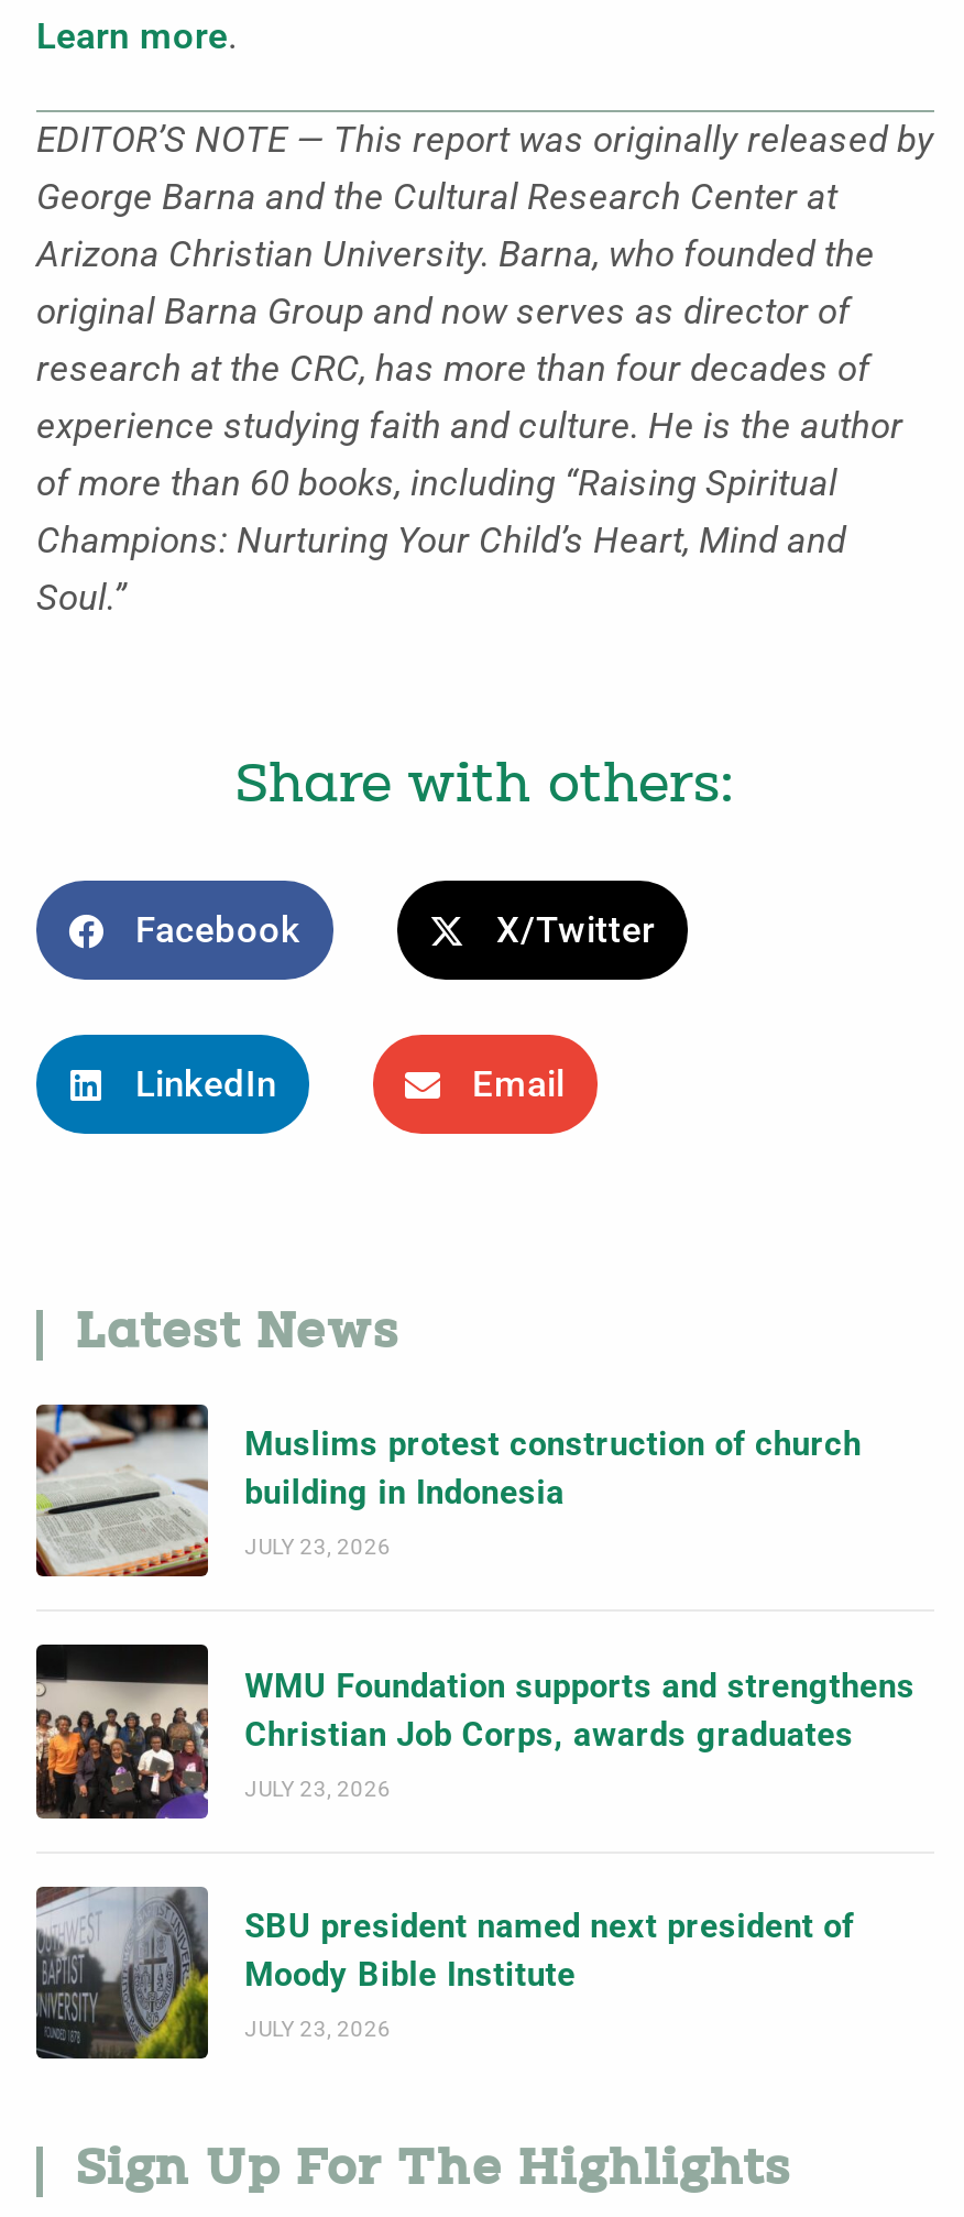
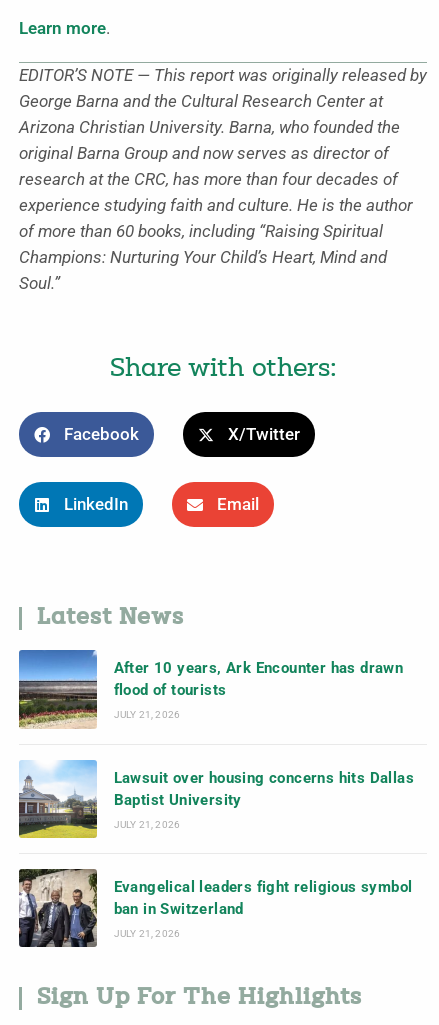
[34,1402,861,1579] [image] | Muslims protest construction of church | building in Indonesia -> [18,649,403,729] [image] | After 10 years, Ark Encounter has drawn | flood of tourists
[245,1535,391,1559] JULY 23, 2026 -> [114,709,180,720] JULY 21, 2026
[34,1642,915,1821] [image] | WMU Foundation supports and strengthens | Christian Job Corps, awards graduates -> [19,759,414,839] [image] | Lawsuit over housing concerns hits Dallas | Baptist University
[245,1776,391,1800] JULY 23, 2026 -> [114,819,180,830] JULY 21, 2026
[34,1887,854,2061] [image] | SBU president named next president of | Moody Bible Institute -> [18,868,412,947] [image] | Evangelical leaders fight religious symbol | ban in Switzerland
[245,2017,391,2041] JULY 23, 2026 -> [114,928,180,939] JULY 21, 2026

